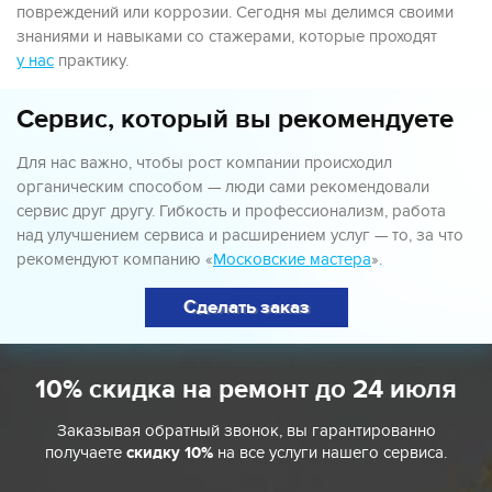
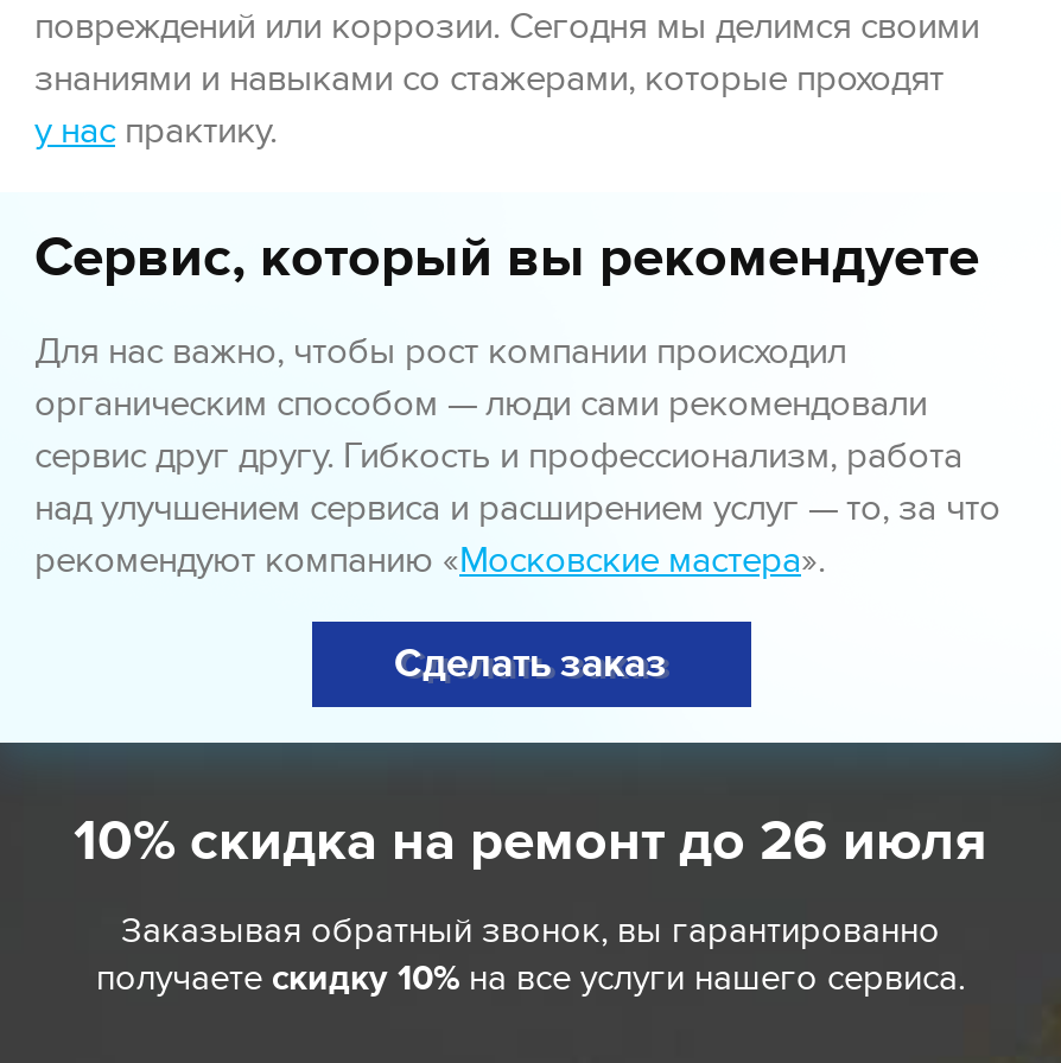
[35,373,457,405] 10% скидка на ремонт до 24 июля -> [74,807,987,875] 10% скидка на ремонт до 26 июля

